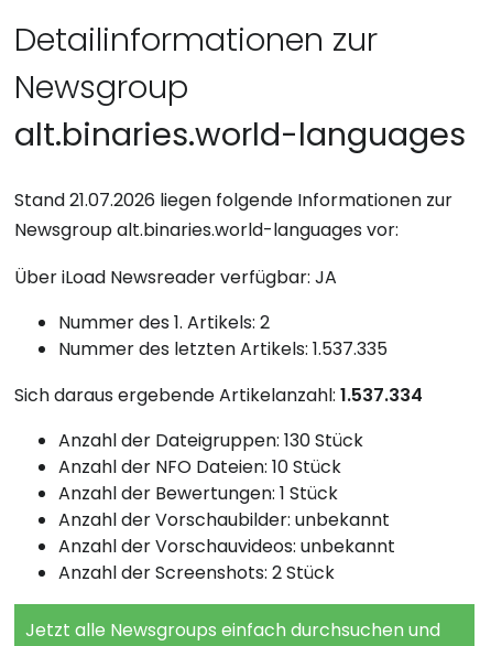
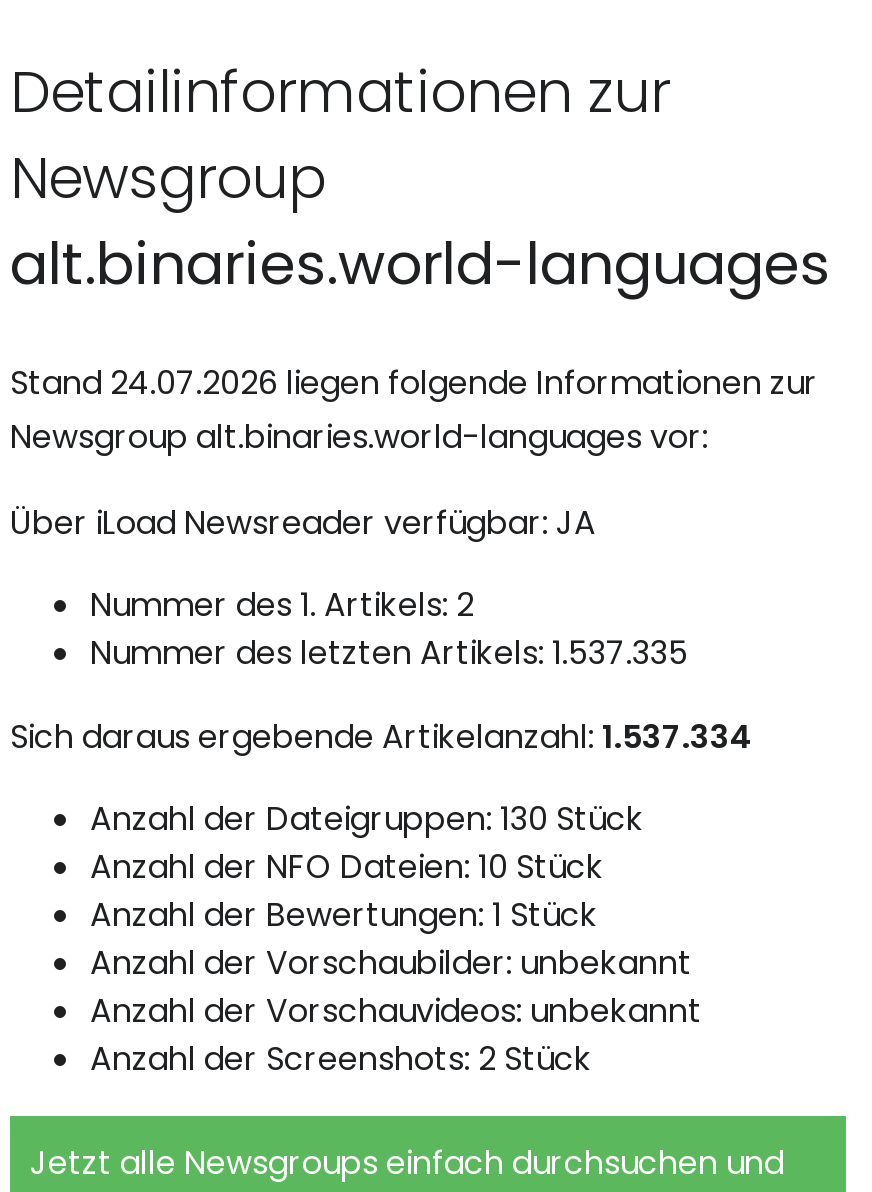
[14,187,452,213] Stand 21.07.2026 liegen folgende Informationen zur -> [10,360,818,406] Stand 24.07.2026 liegen folgende Informationen zur

